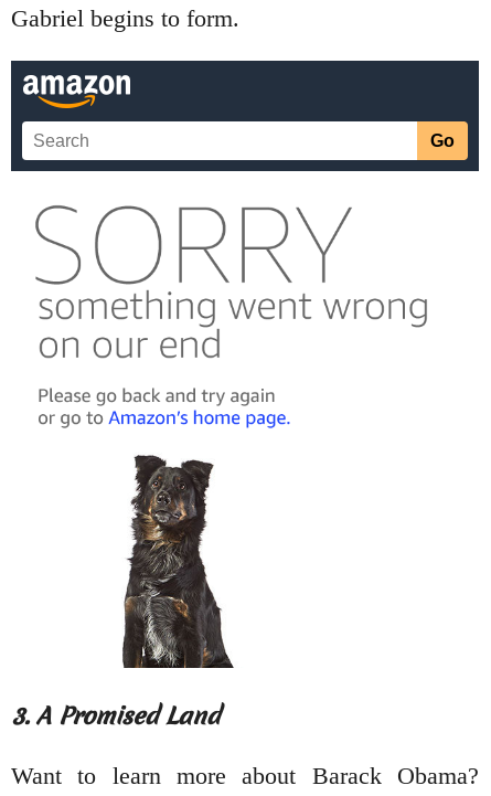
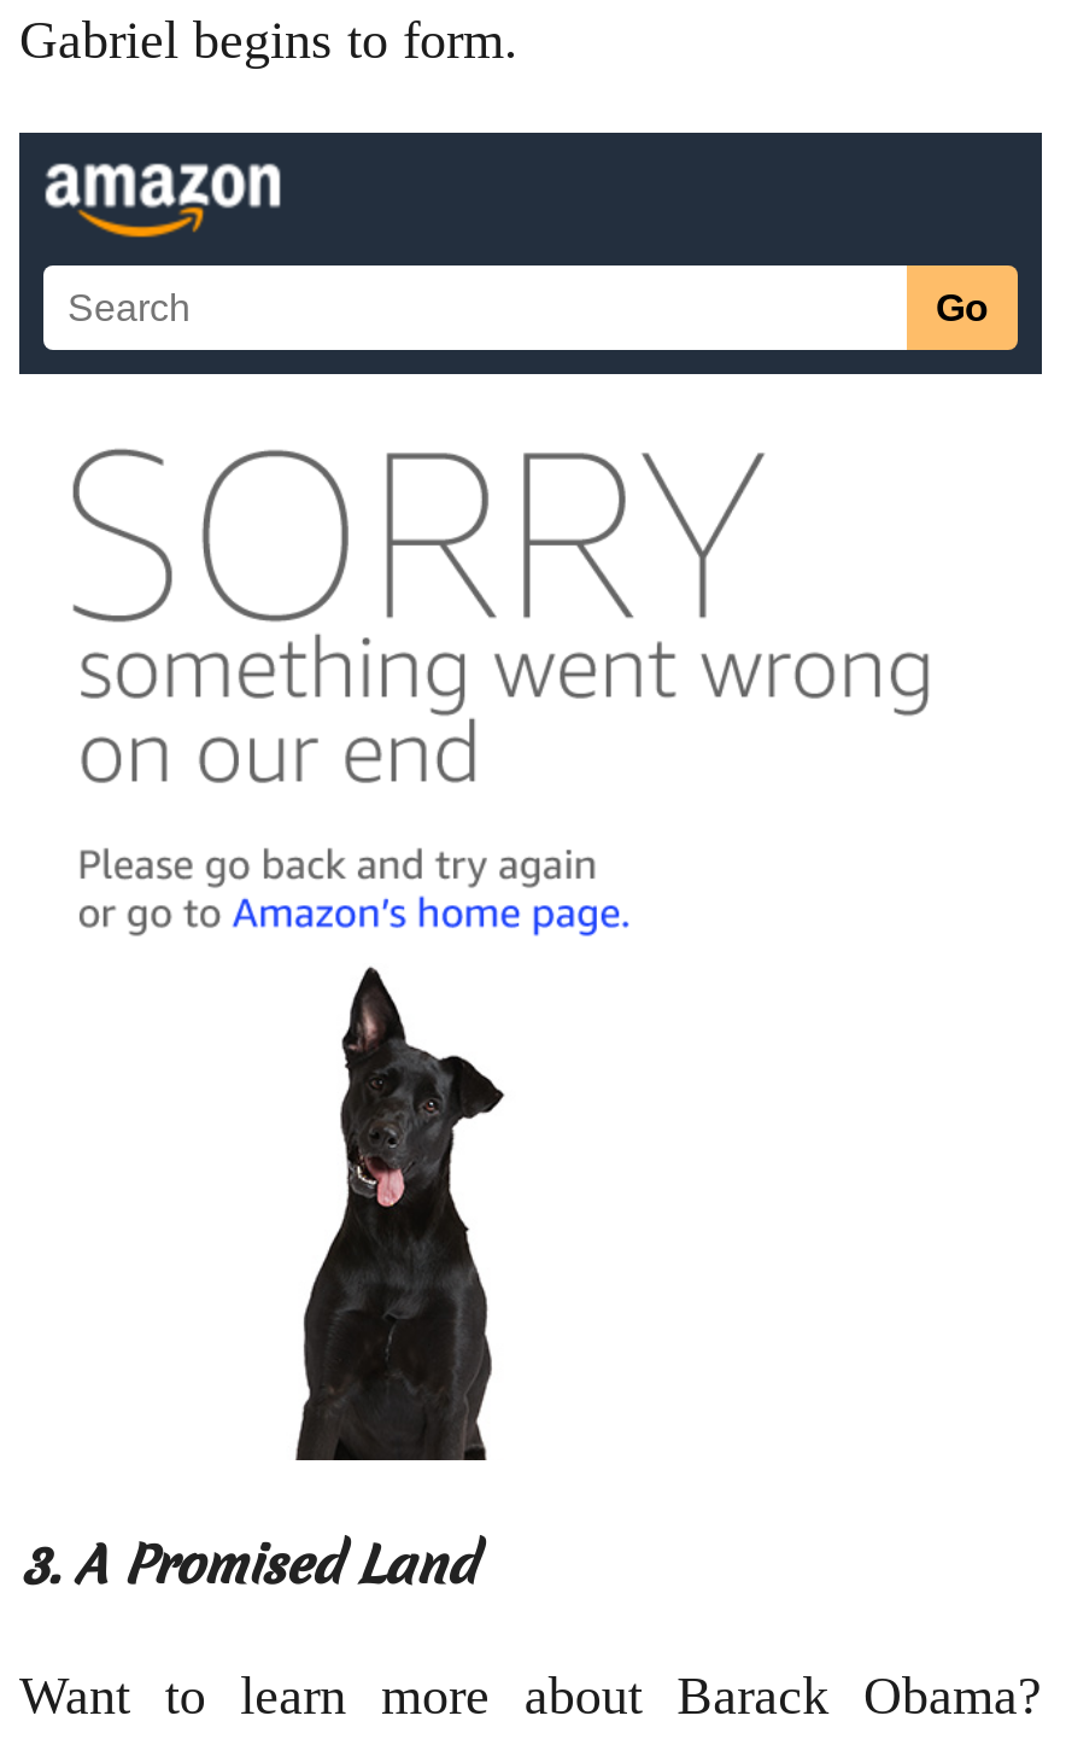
[121,443,234,669] [image] -> [263,965,506,1460] [image]

